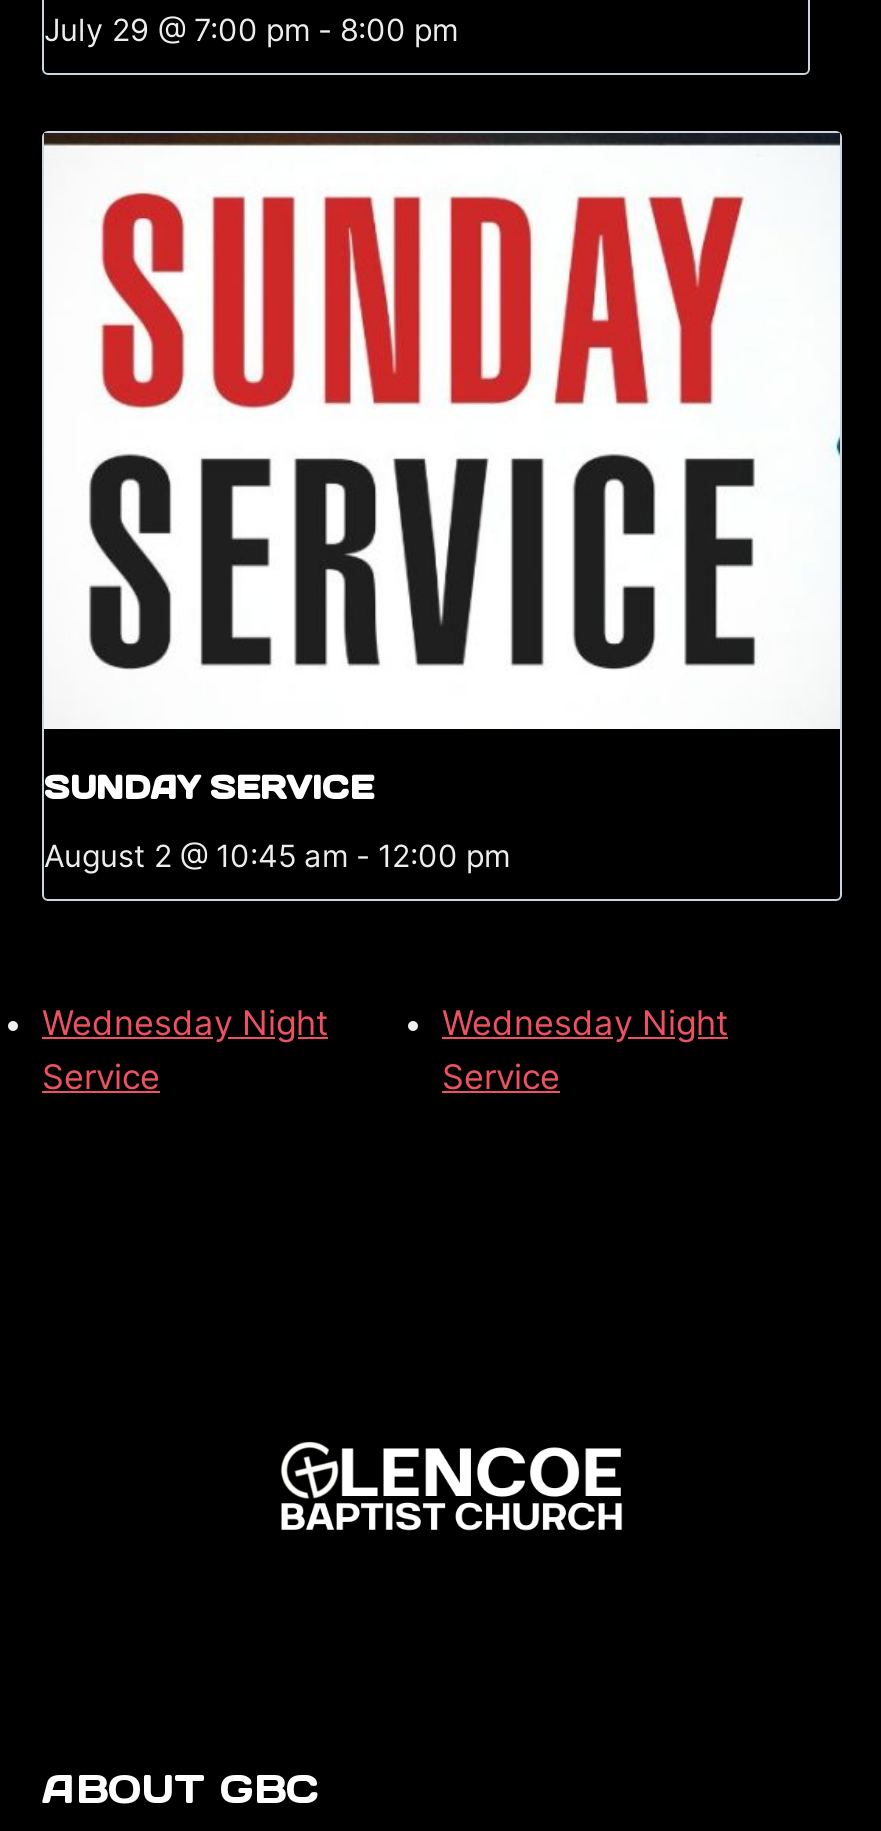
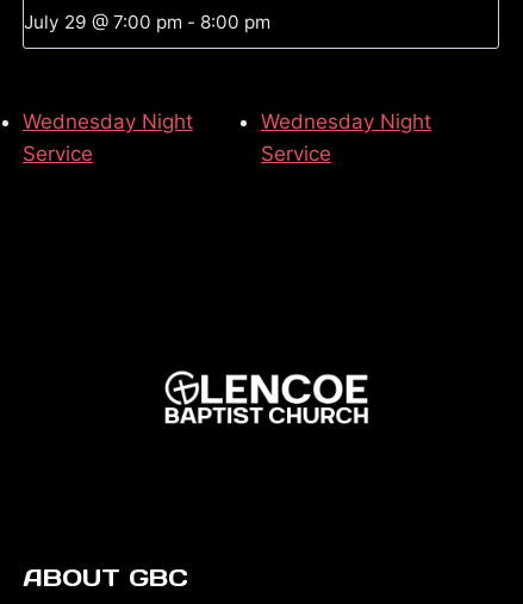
[42,128,842,876] [image] | SUNDAY SERVICE | August 2 @ 10:45 am - 12:00 pm -> none

